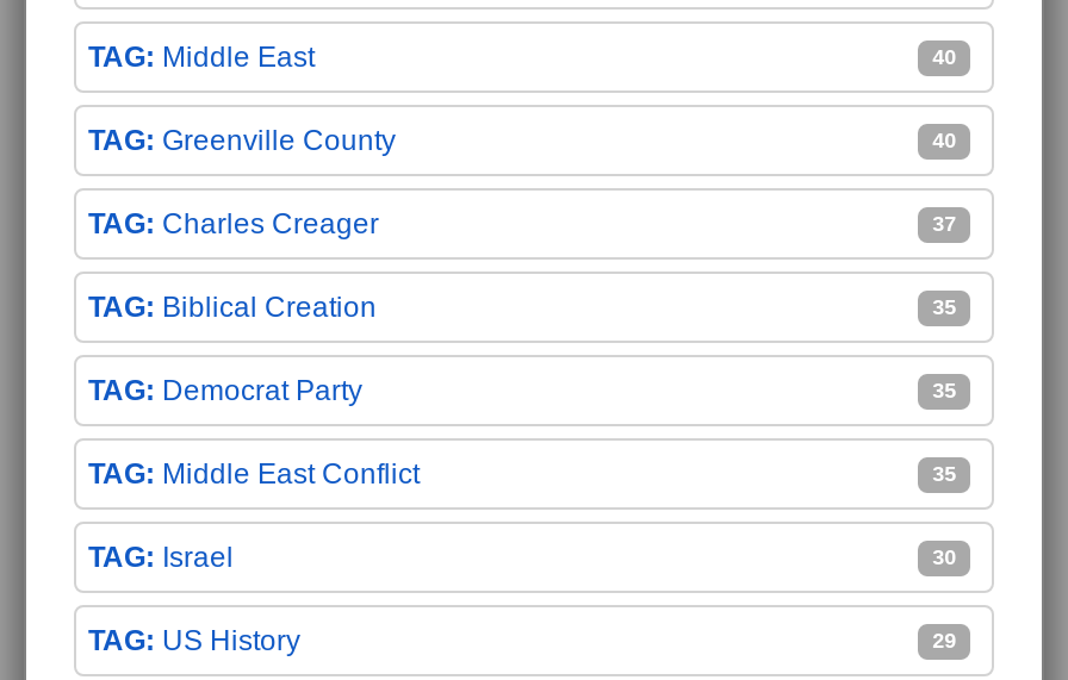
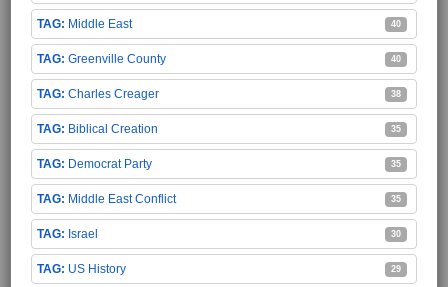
[933,212,956,235] 37 -> [391,89,401,99] 38

